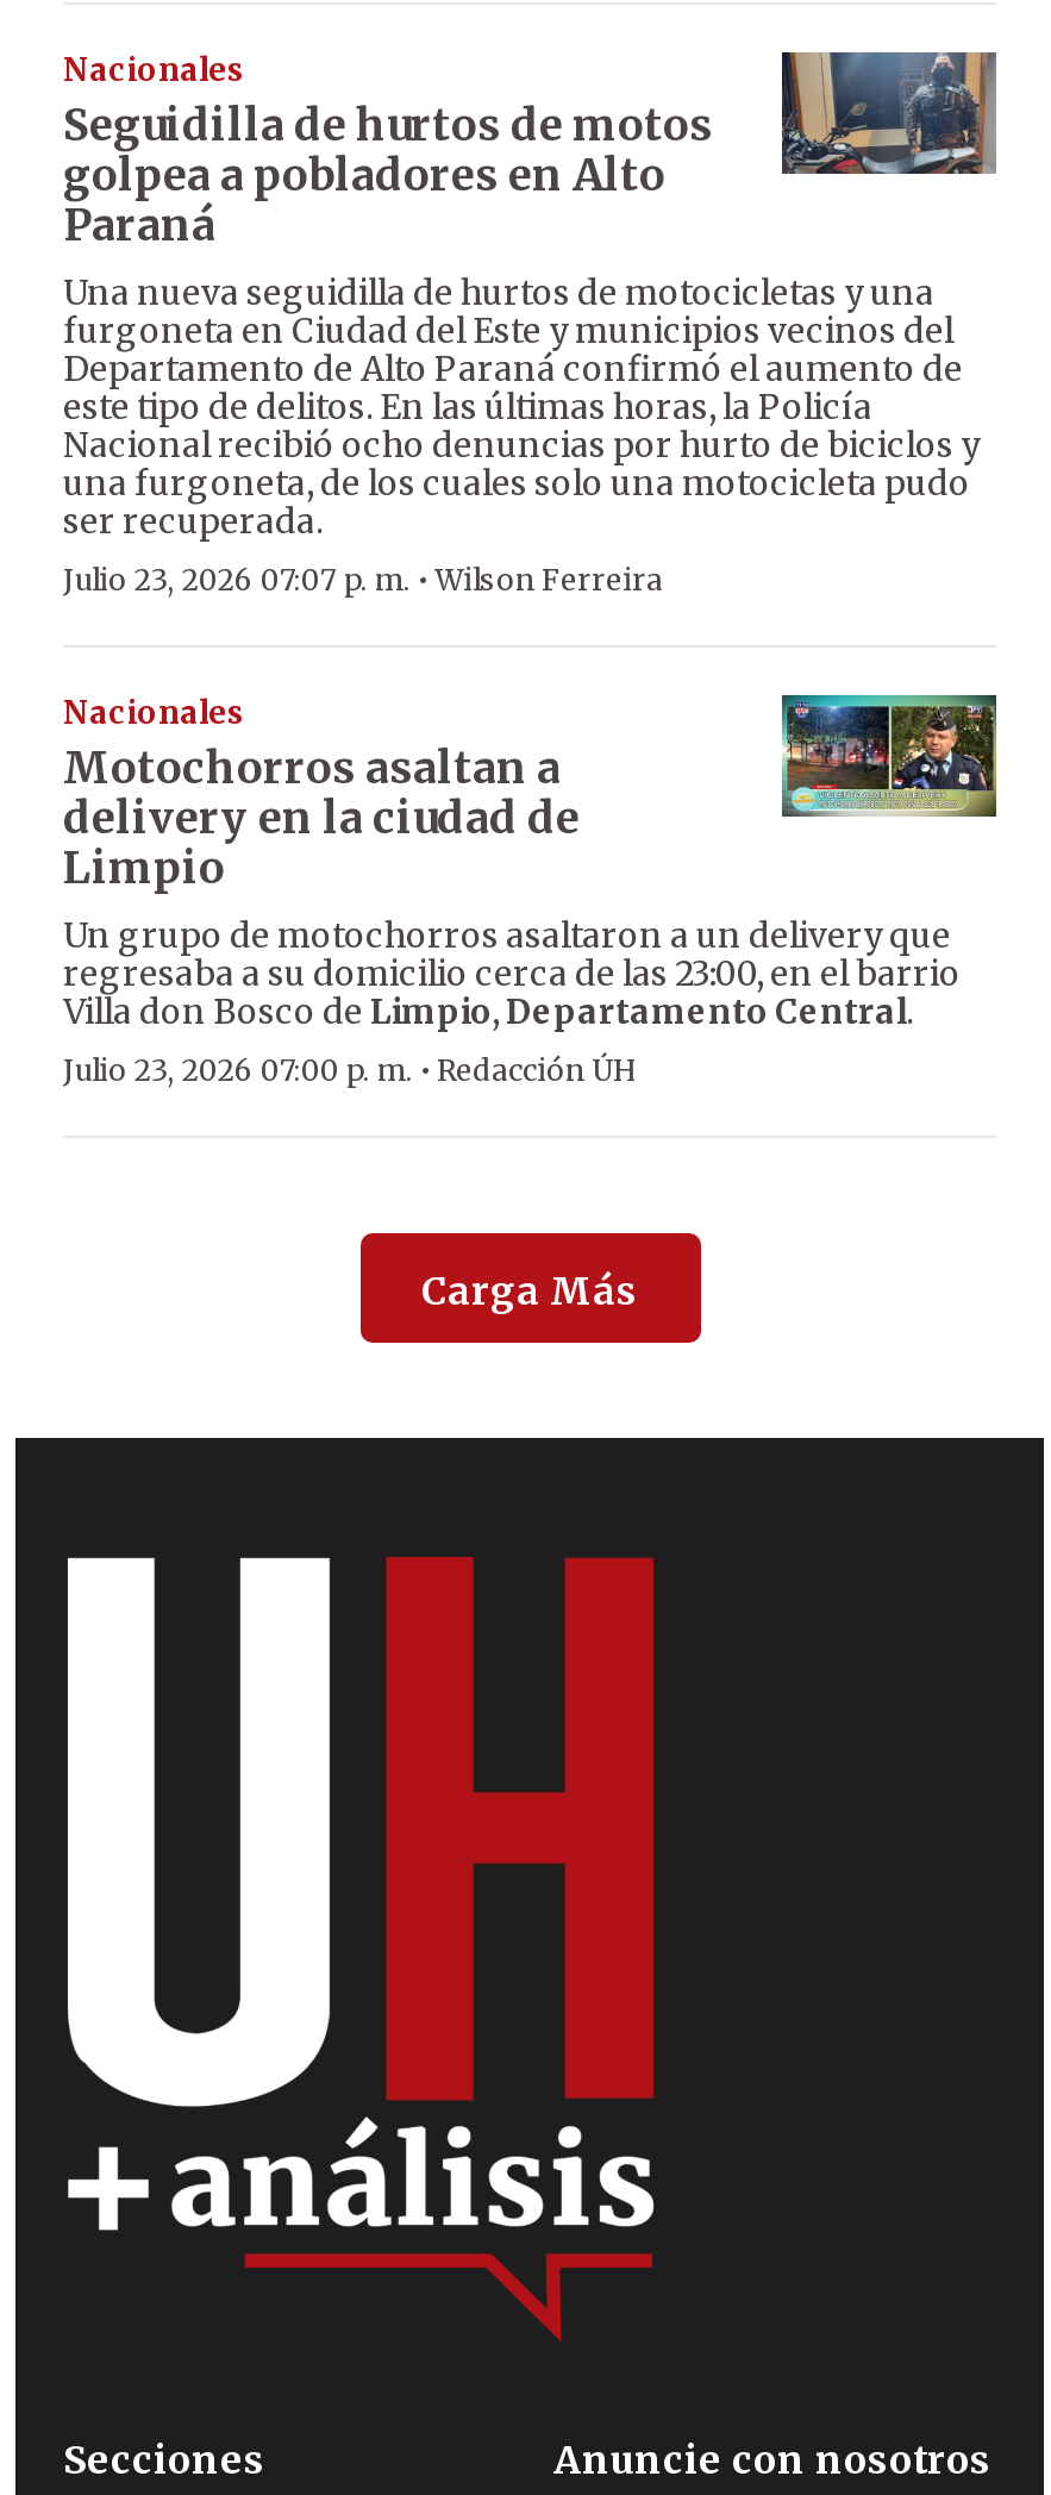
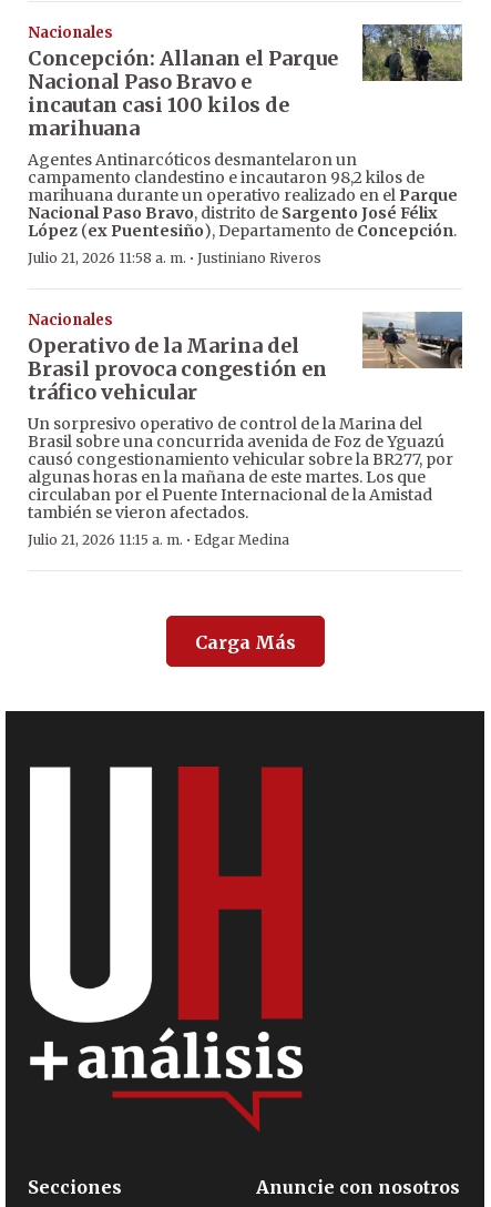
[63,52,996,610] [image] | Seguidilla de hurtos de motos | golpea a pobladores en Alto | Paraná | Una nueva seguidilla de hurtos de motocicletas y una | furgoneta en Ciudad del Este y municipios vecinos del | Departamento de Alto Paraná confirmó el aumento de | este tipo de delitos. En las últimas horas, la Policía | Nacional recibió ocho denuncias por hurto de biciclos y | una furgoneta, de los cuales solo una motocicleta pudo | ser recuperada. | Julio 23, 2026 07:07 p. m. ·Wilson Ferreira -> [28,24,462,272] [image] | Concepción: Allanan el Parque | Nacional Paso Bravo e | incautan casi 100 kilos de | marihuana | Agentes Antinarcóticos desmantelaron un | campamento clandestino e incautaron 98,2 kilos de | marihuana durante un operativo realizado en el Parque | Nacional Paso Bravo, distrito de Sargento José Félix | López (ex Puentesiño), Departamento de Concepción. | Julio 21, 2026 11:58 a. m. · Justiniano Riveros
[63,693,999,1101] [image] | Motochorros asaltan a | delivery en la ciudad de | Limpio | Un grupo de motochorros asaltaron a un delivery que | regresaba a su domicilio cerca de las 23:00, en el barrio | Villa don Bosco de Limpio, Departamento Central. | Julio 23, 2026 07:00 p. m. · Redacción ÚH -> [28,311,463,554] [image] | Operativo de la Marina del | Brasil provoca congestión en | tráfico vehicular | Un sorpresivo operativo de control de la Marina del | Brasil sobre una concurrida avenida de Foz de Yguazú | causó congestionamiento vehicular sobre la BR277, por | algunas horas en la mañana de este martes. Los que | circulaban por el Puente Internacional de la Amistad | también se vieron afectados. | Julio 21, 2026 11:15 a. m. · Edgar Medina

